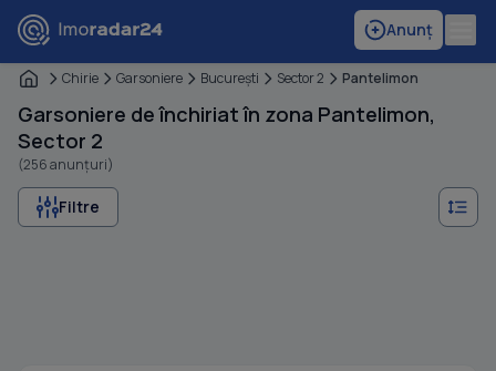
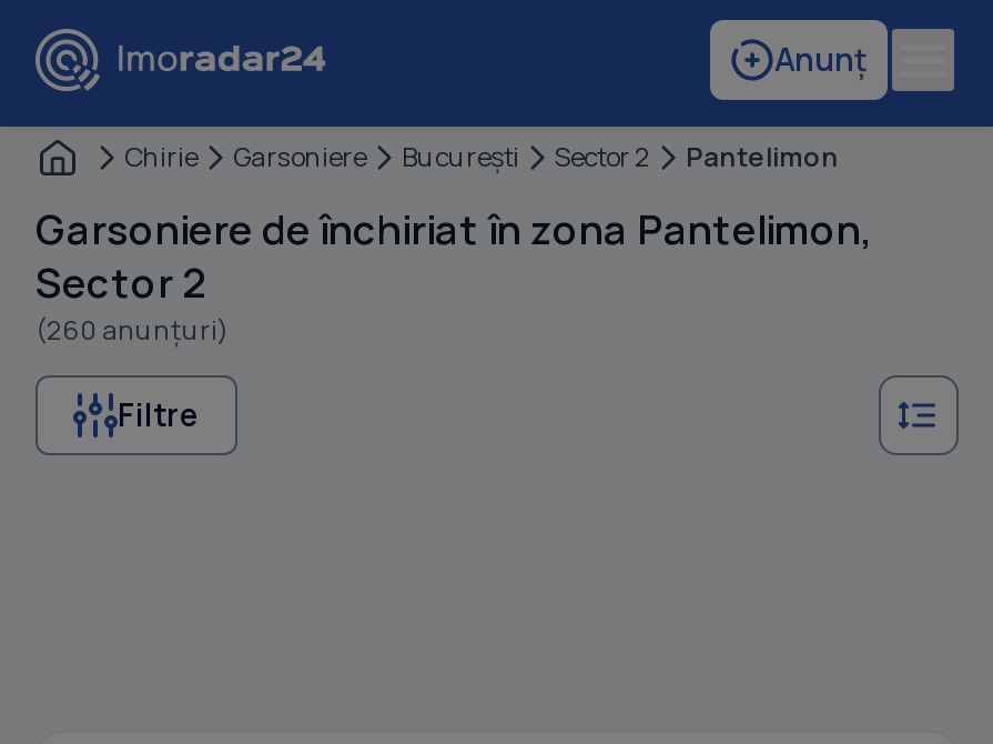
[18,155,114,174] (256 anunțuri) -> [36,311,231,349] (260 anunțuri)

